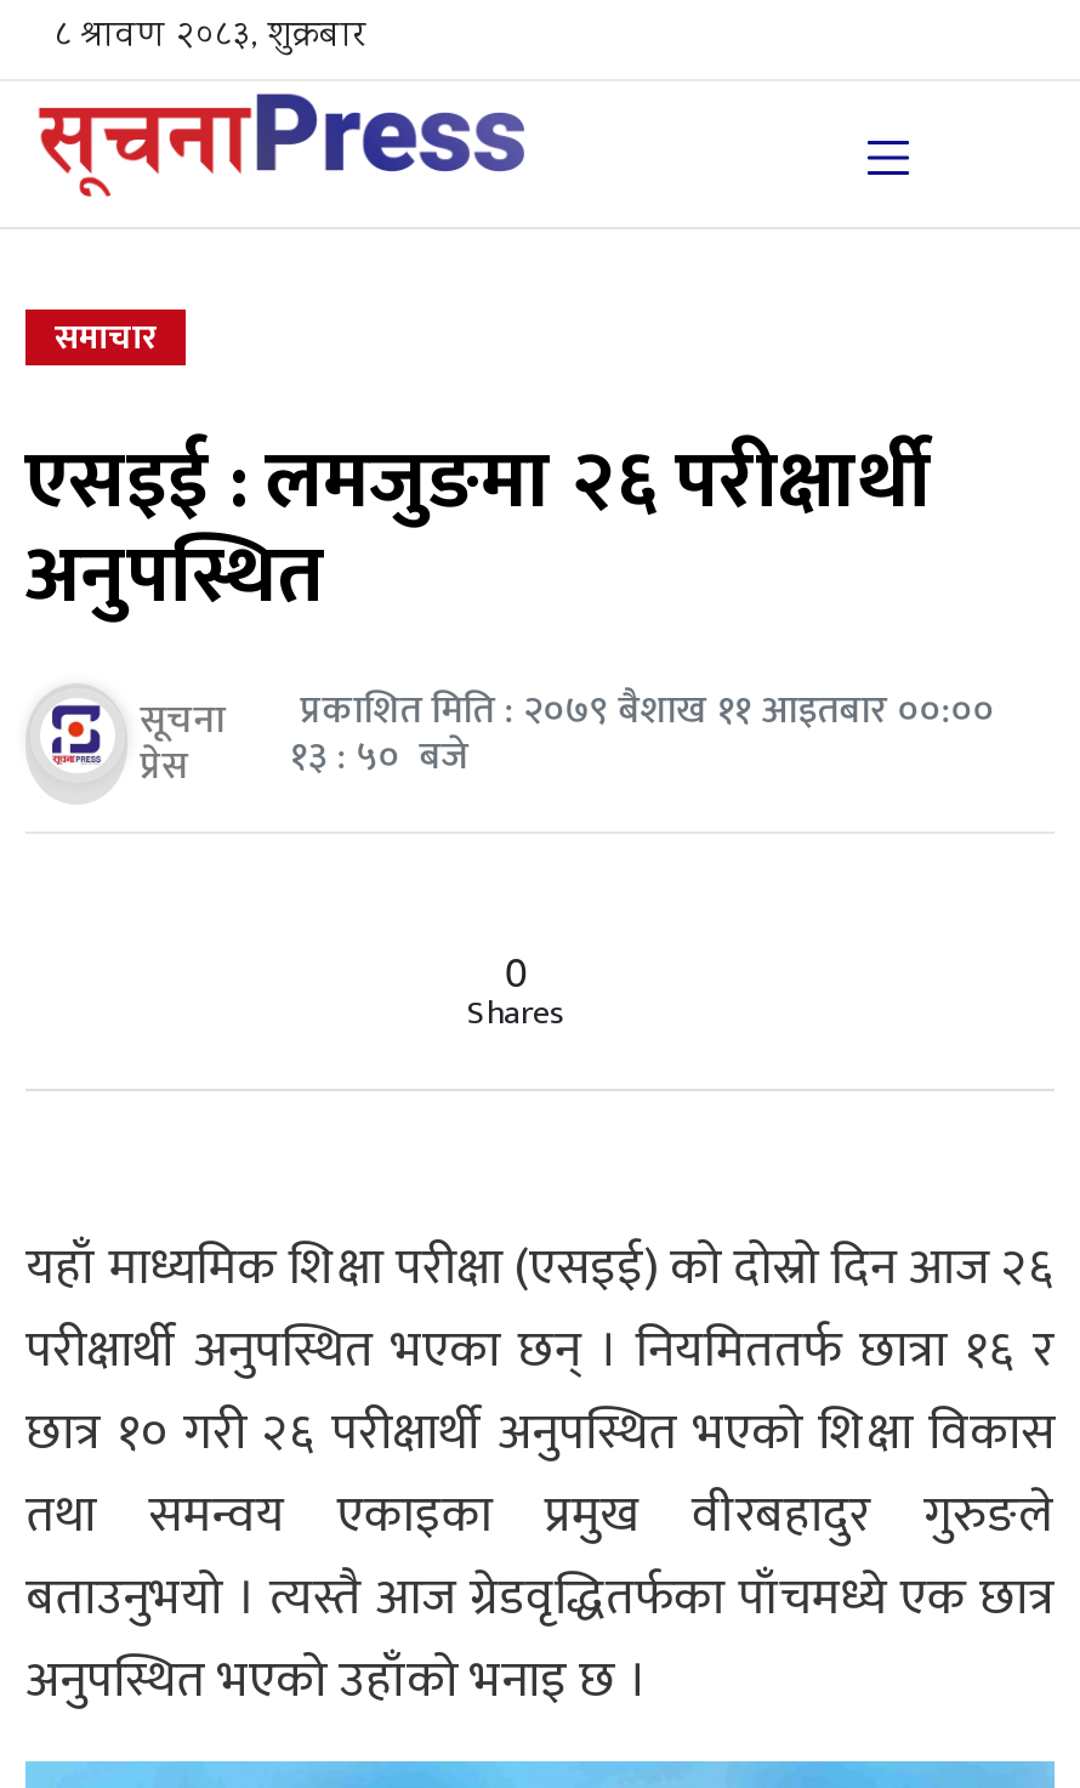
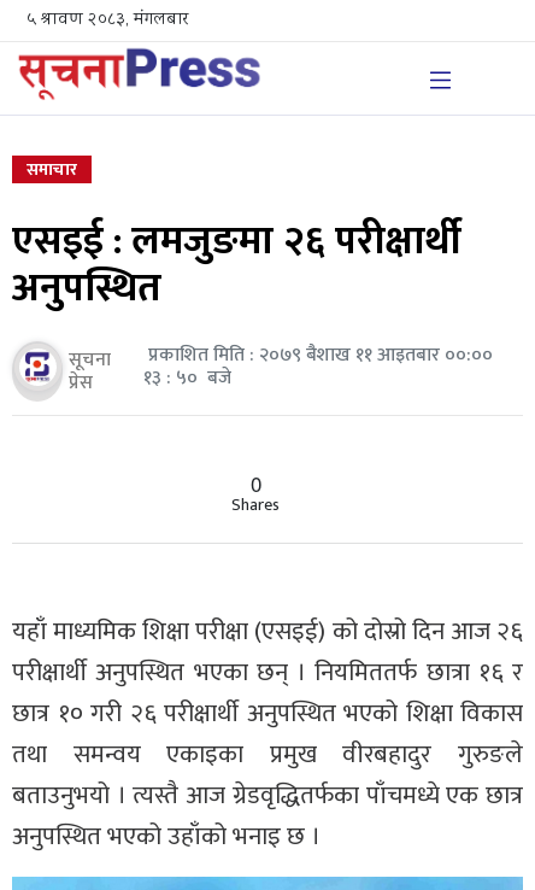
[25,11,363,64] ८ श्रावण २०८३, शुक्रबार -> [12,7,188,34] ५ श्रावण २०८३, मंगलबार

